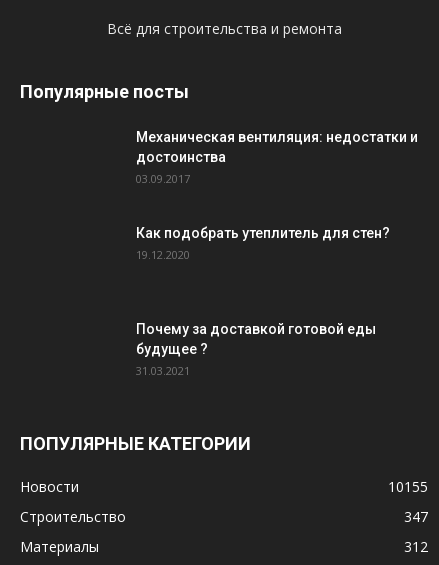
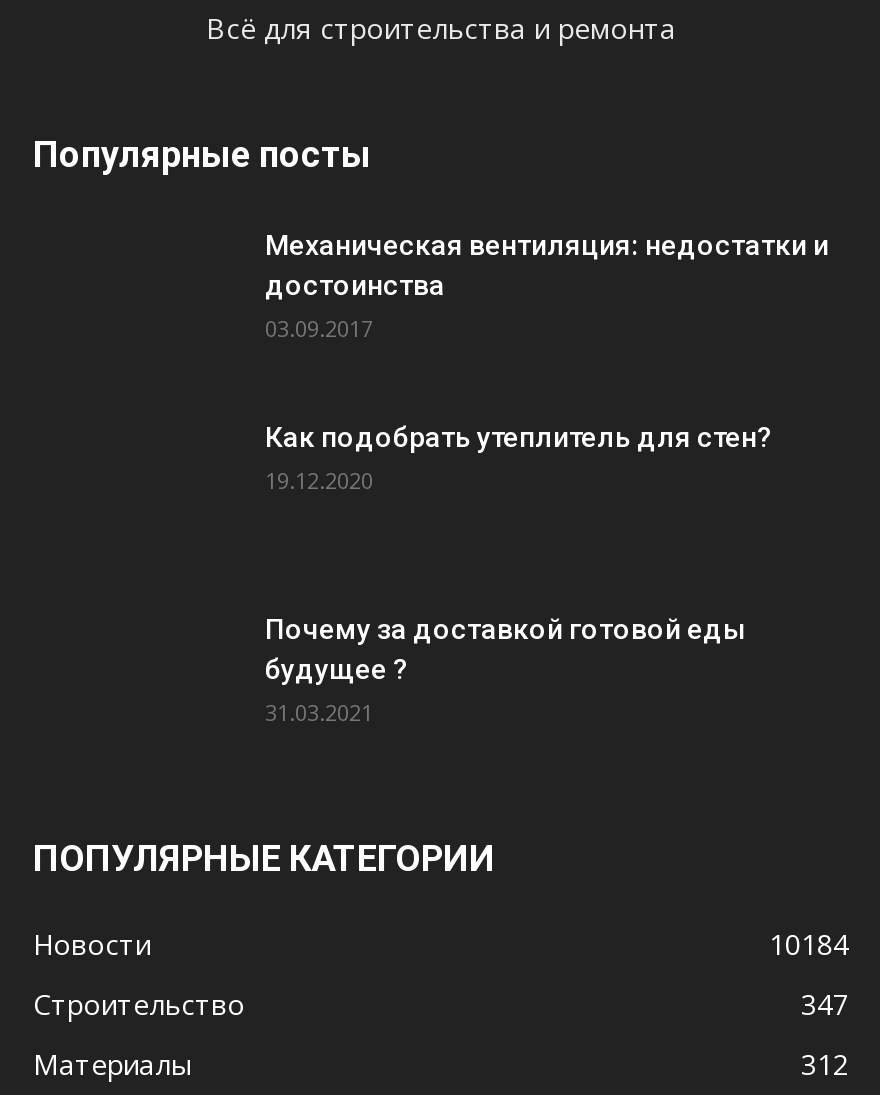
[388,477,428,496] 10155 -> [769,925,849,963] 10184

